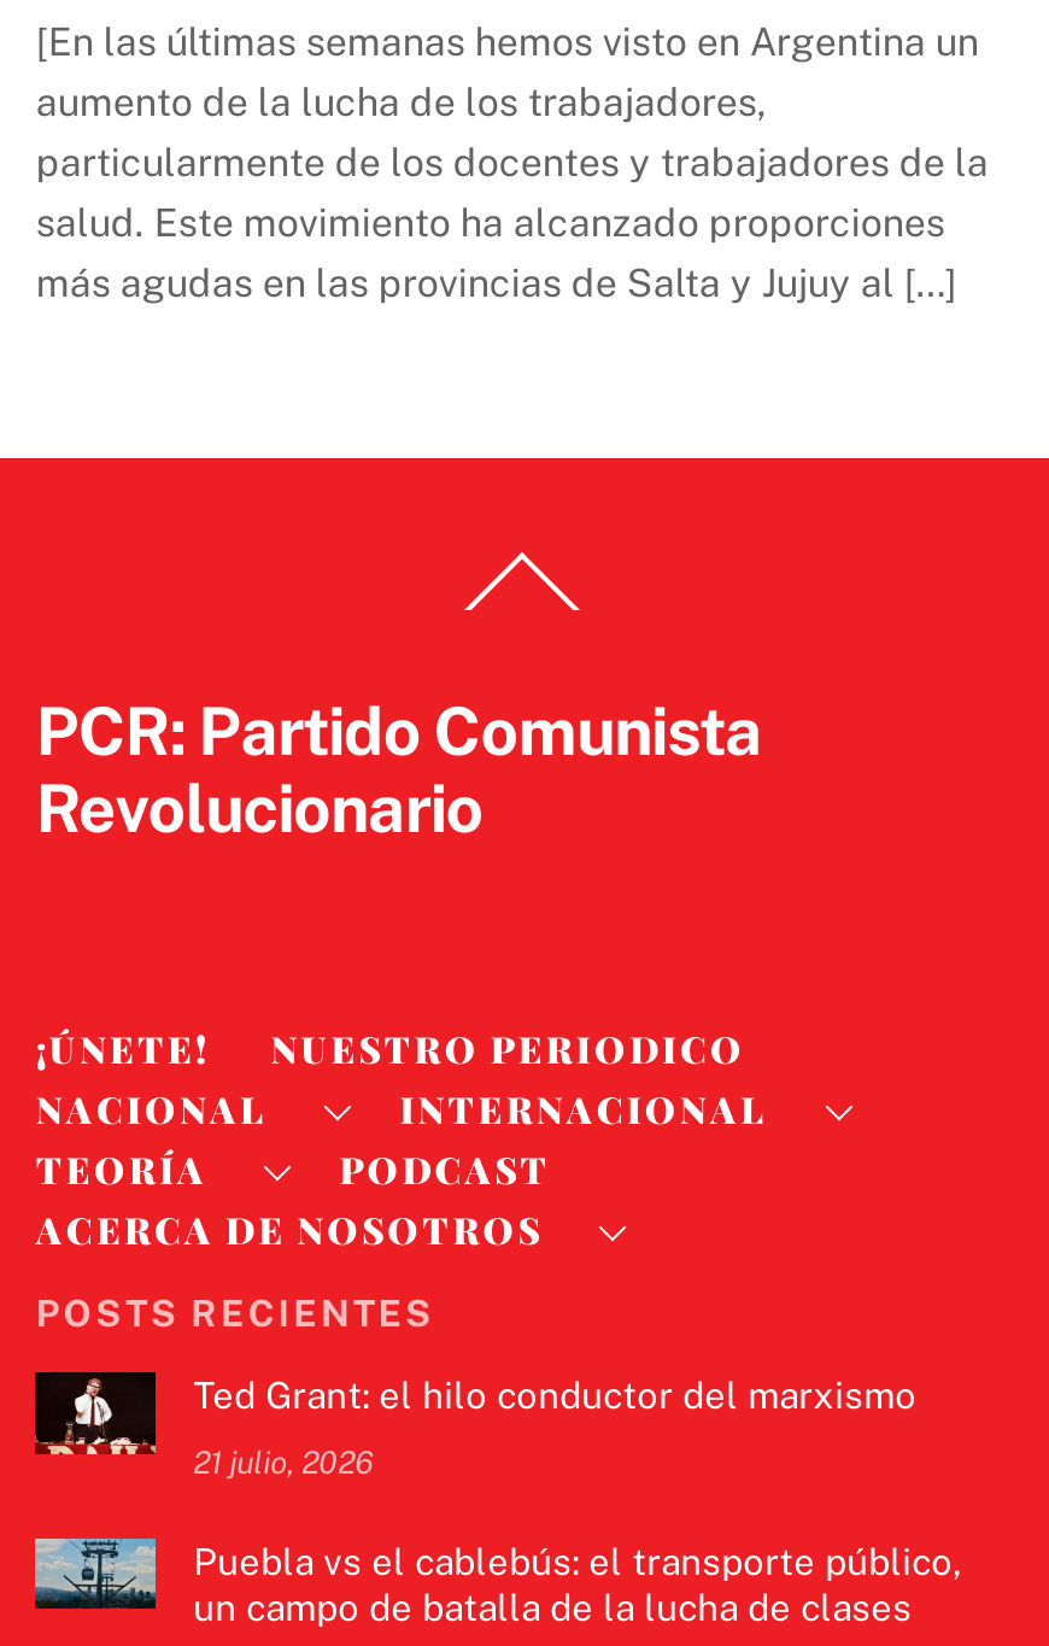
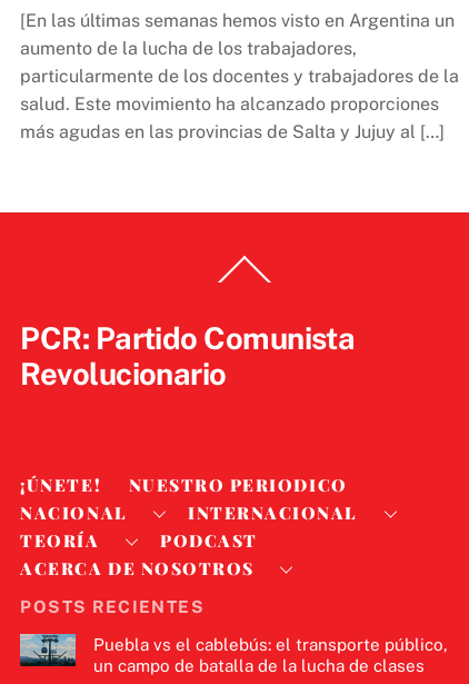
[33,1370,917,1482] [image] | Ted Grant: el hilo conductor del marxismo | 21 julio, 2026 -> none

